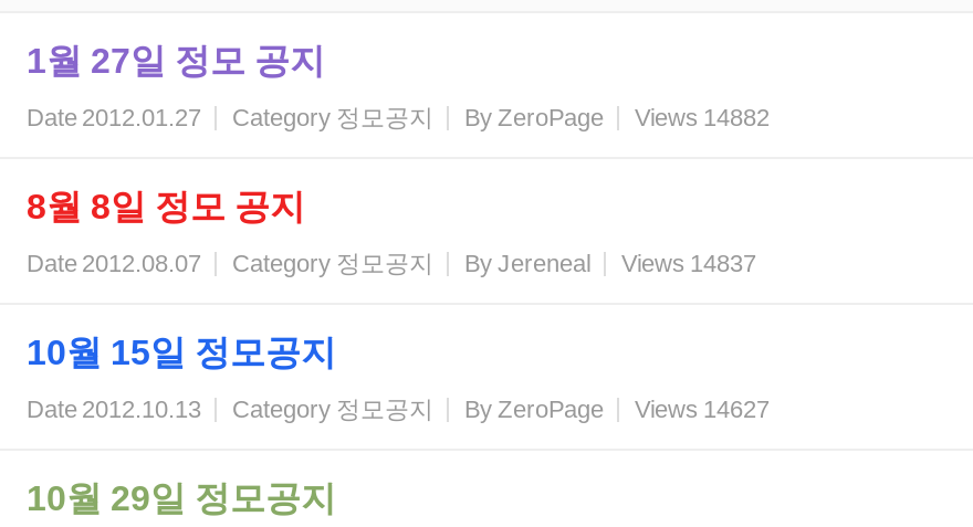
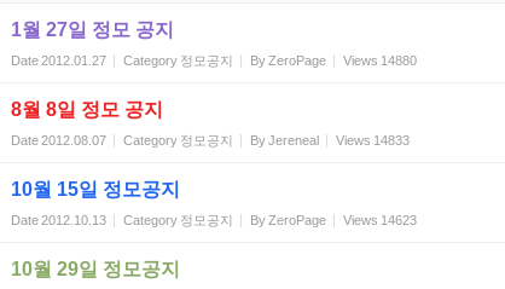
[27,104,770,131] Date 2012.01.27 Category 정모공지 By ZeroPage Views 14882 -> [11,53,417,68] Date 2012.01.27 Category 정모공지 By ZeroPage Views 14880
[27,250,756,276] Date 2012.08.07 Category 정모공지 By Jereneal Views 14837 -> [11,133,410,148] Date 2012.08.07 Category 정모공지 By Jereneal Views 14833
[27,396,770,422] Date 2012.10.13 Category 정모공지 By ZeroPage Views 14627 -> [11,213,417,227] Date 2012.10.13 Category 정모공지 By ZeroPage Views 14623

